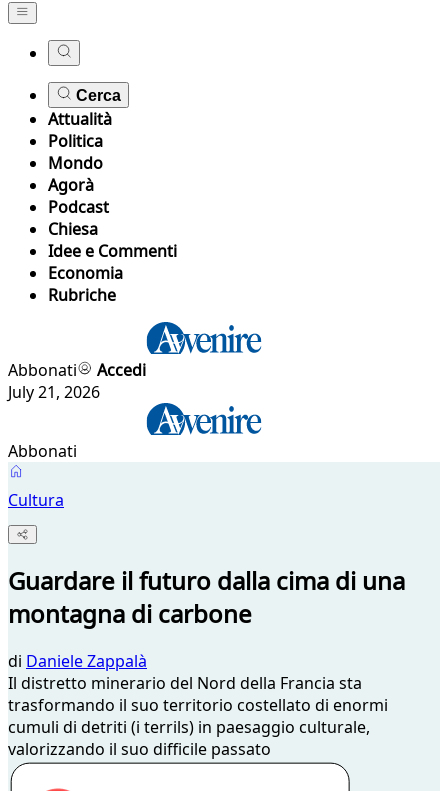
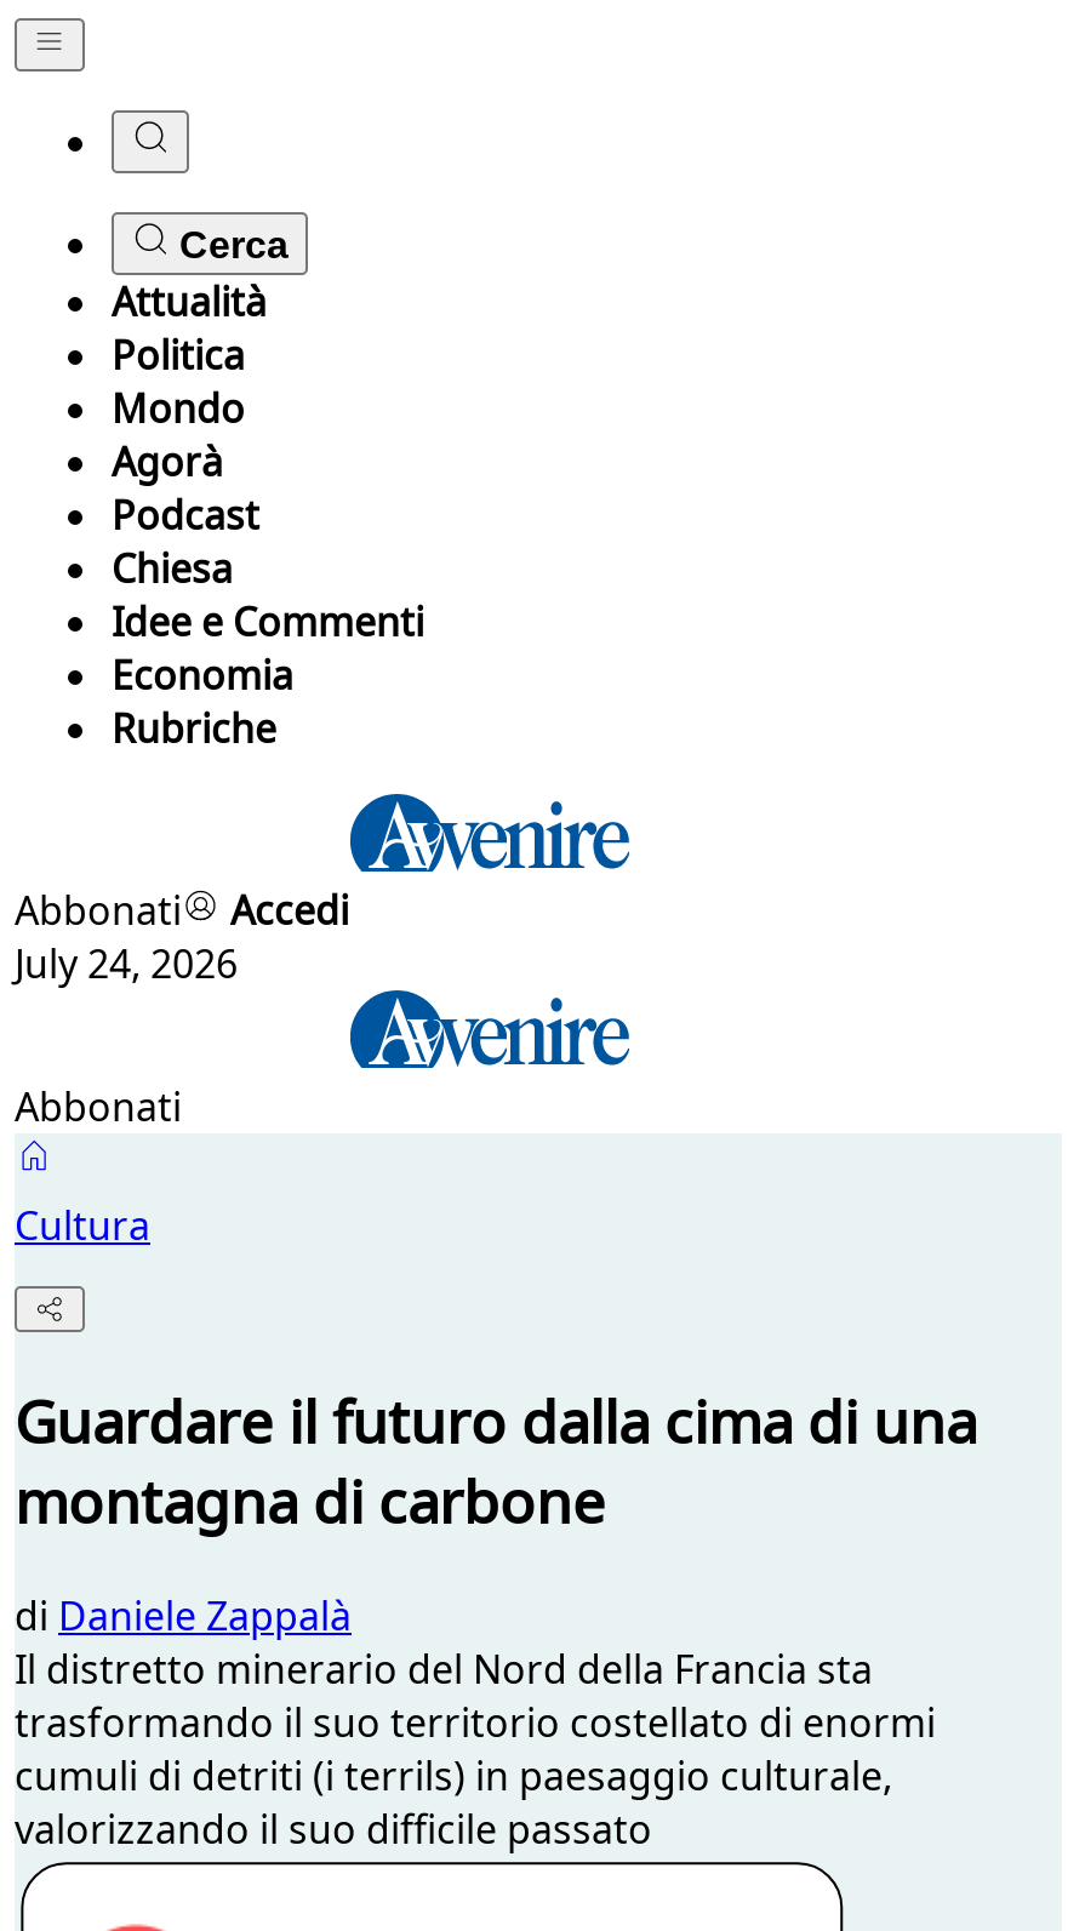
[8,381,100,403] July 21, 2026 -> [15,937,238,990] July 24, 2026

